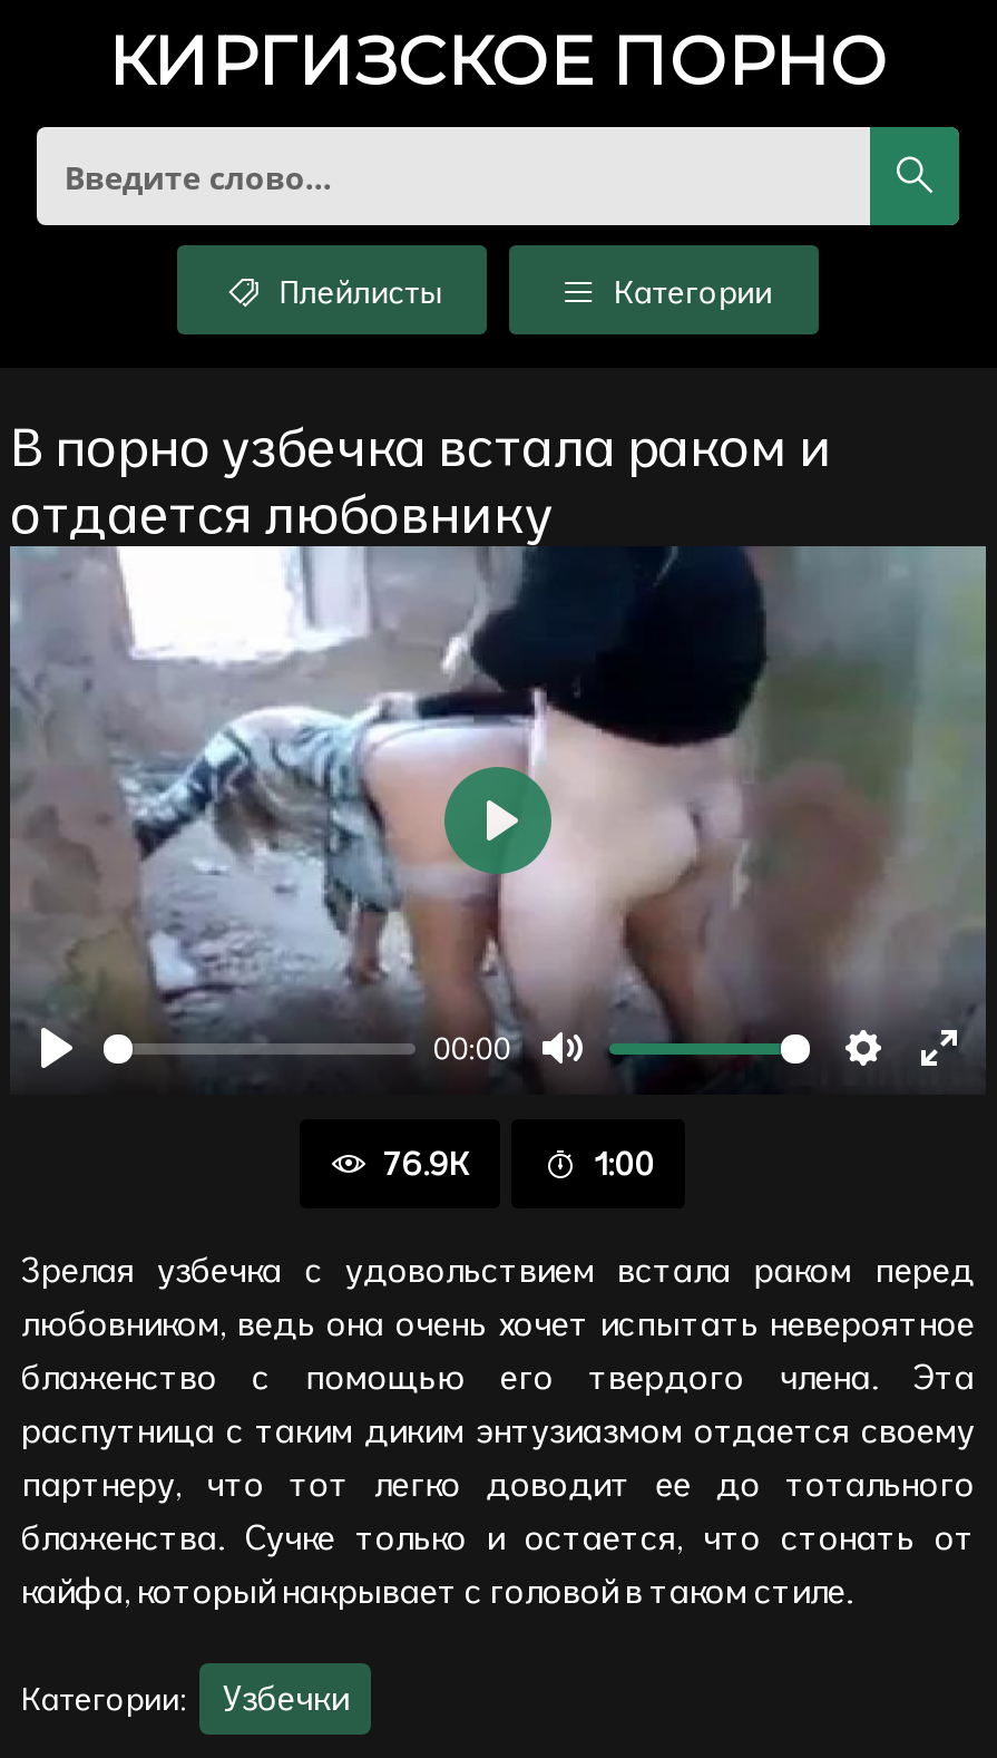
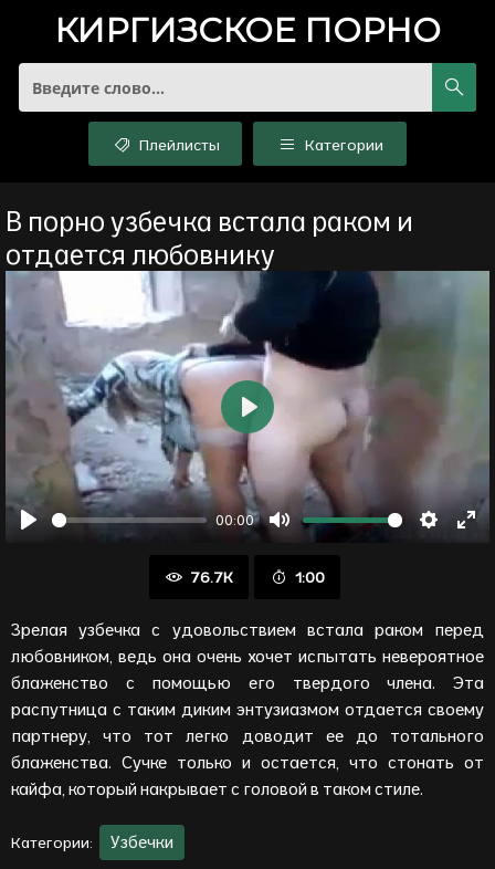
[382,1145,469,1185] 76.9K -> [190,568,233,588] 76.7K

